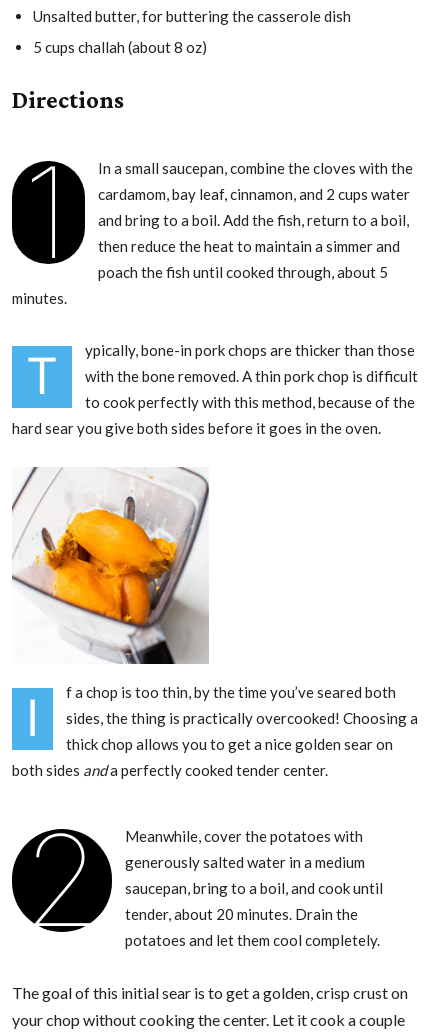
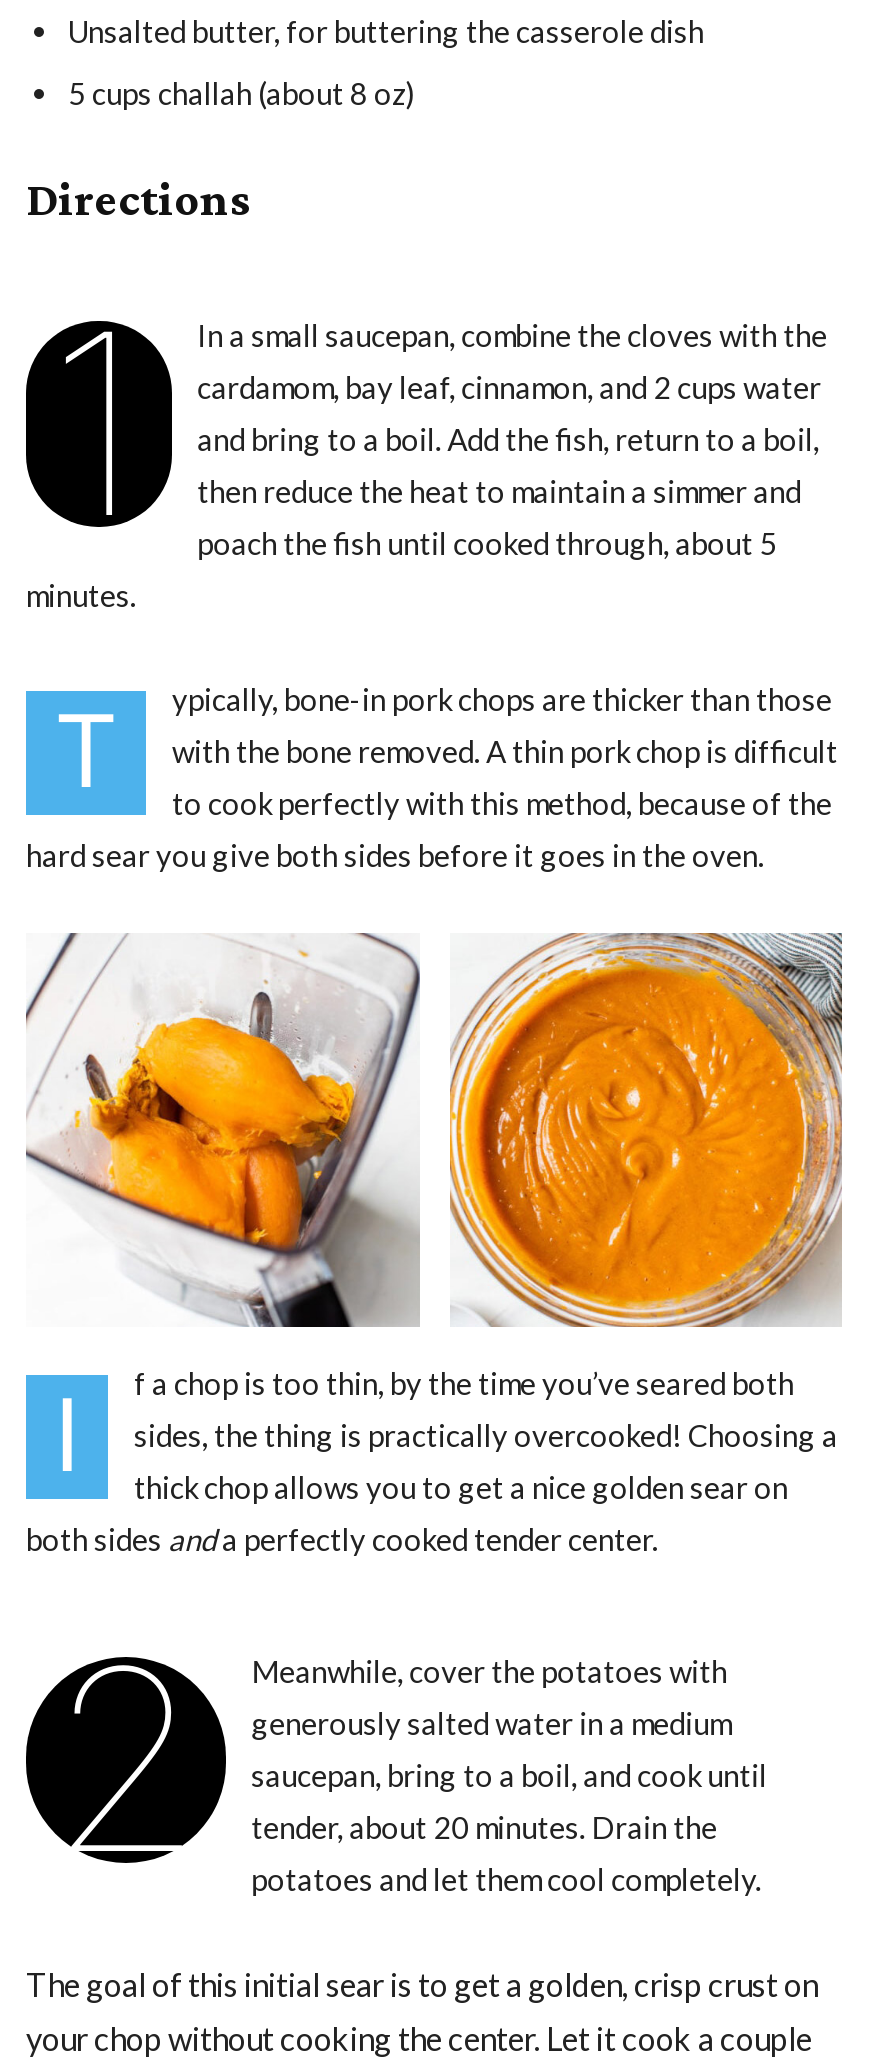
none -> [448,931,844,1329] [image]

